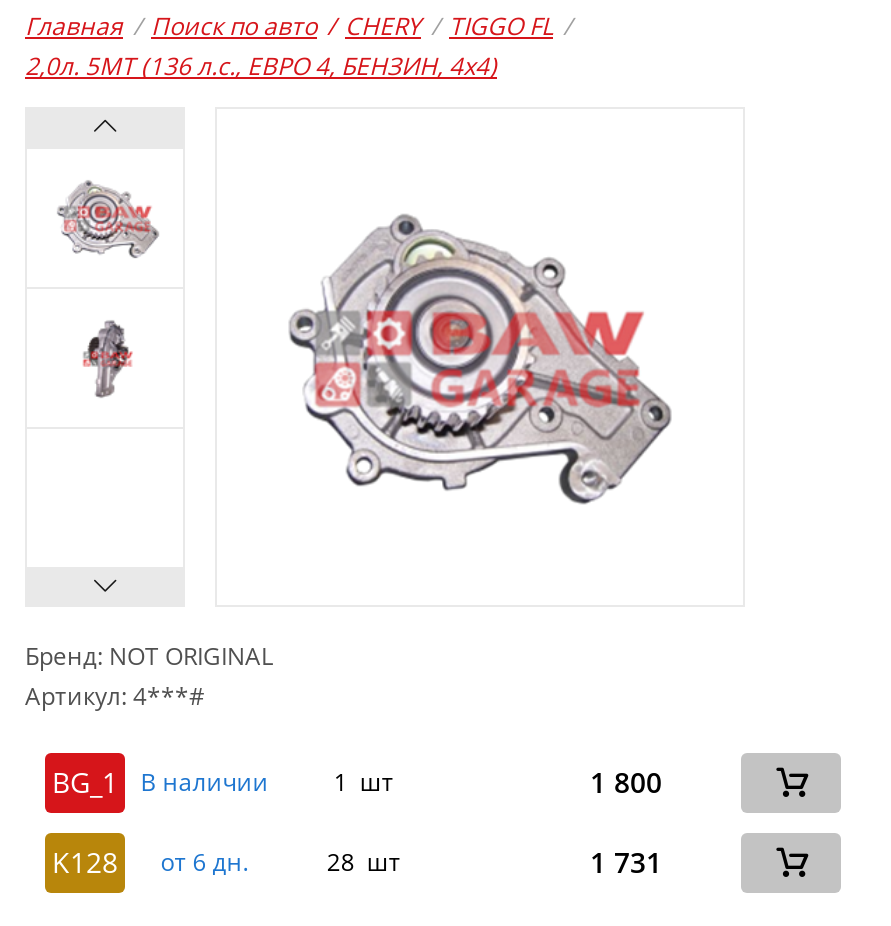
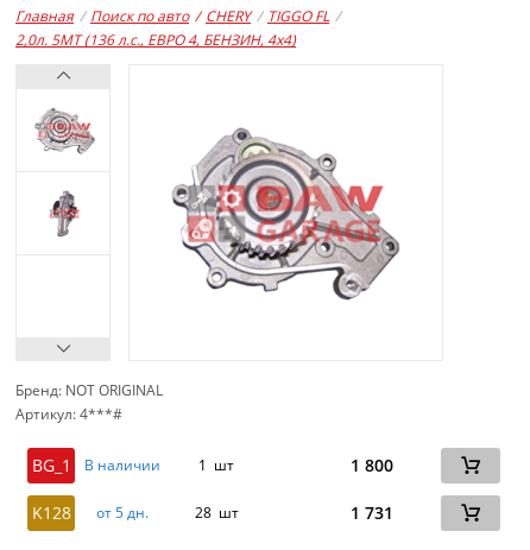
[52,843,249,881] K128 от 6 дн. -> [31,501,148,524] K128 от 5 дн.

